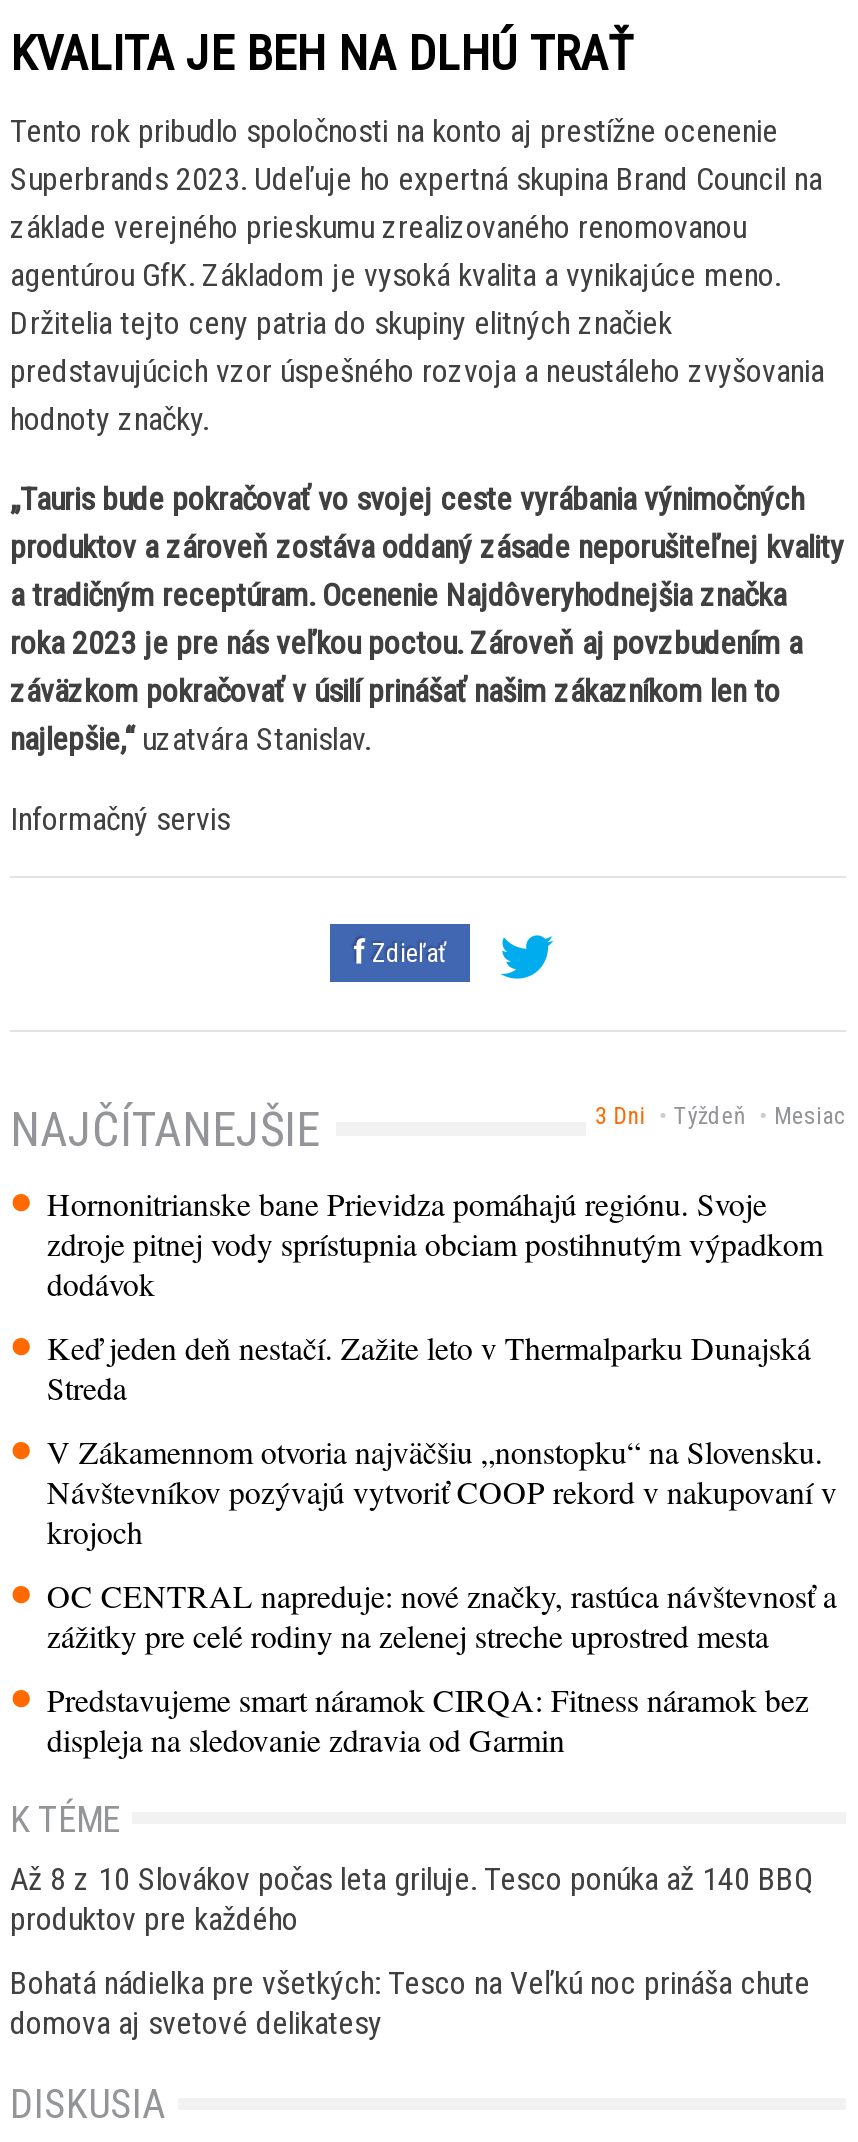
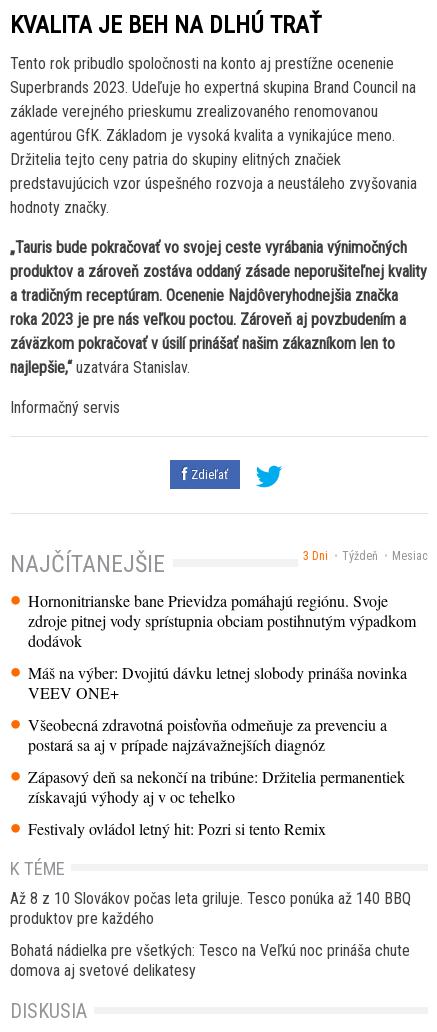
[47,1327,811,1409] Keď jeden deň nestačí. Zažite leto v Thermalparku Dunajská | Streda -> [28,662,407,703] Máš na výber: Dvojitú dávku letnej slobody prináša novinka | VEEV ONE+
[47,1431,837,1553] V Zákamennom otvoria najväčšiu „nonstopku“ na Slovensku. | Návštevníkov pozývajú vytvoriť COOP rekord v nakupovaní v | krojoch -> [28,714,387,755] Všeobecná zdravotná poisťovňa odmeňuje za prevenciu a | postará sa aj v prípade najzávažnejších diagnóz
[47,1575,837,1657] OC CENTRAL napreduje: nové značky, rastúca návštevnosť a | zážitky pre celé rodiny na zelenej streche uprostred mesta -> [28,766,405,807] Zápasový deň sa nekončí na tribúne: Držitelia permanentiek | získavajú výhody aj v oc tehelko
[47,1679,809,1761] Predstavujeme smart náramok CIRQA: Fitness náramok bez | displeja na sledovanie zdravia od Garmin -> [28,818,326,839] Festivaly ovládol letný hit: Pozri si tento Remix

